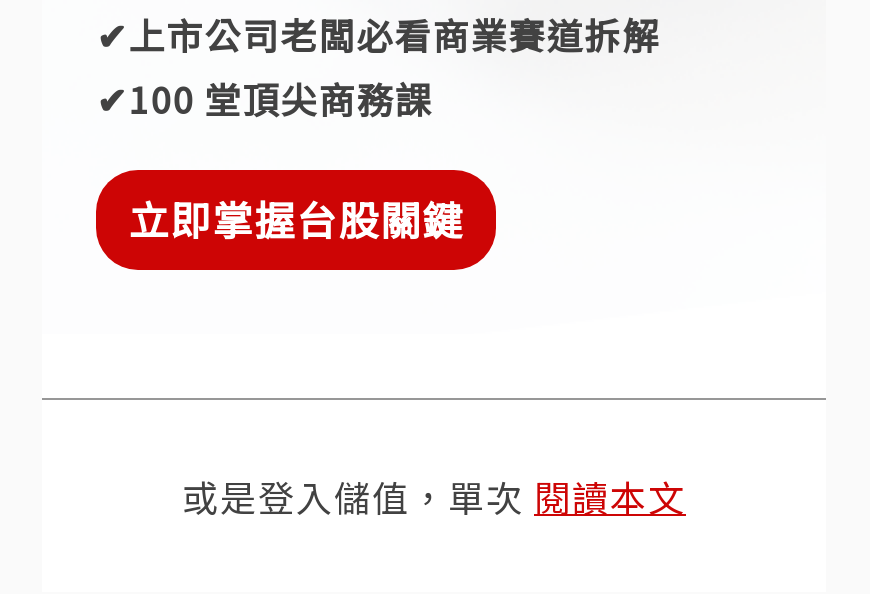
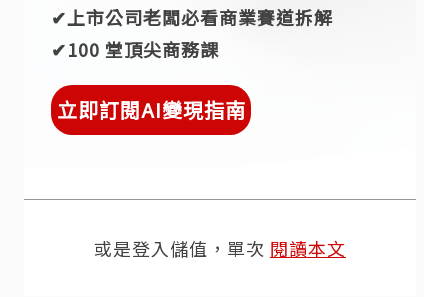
[128,190,464,248] 立即掌握台股關鍵 -> [57,95,246,124] 立即訂閱AI變現指南

